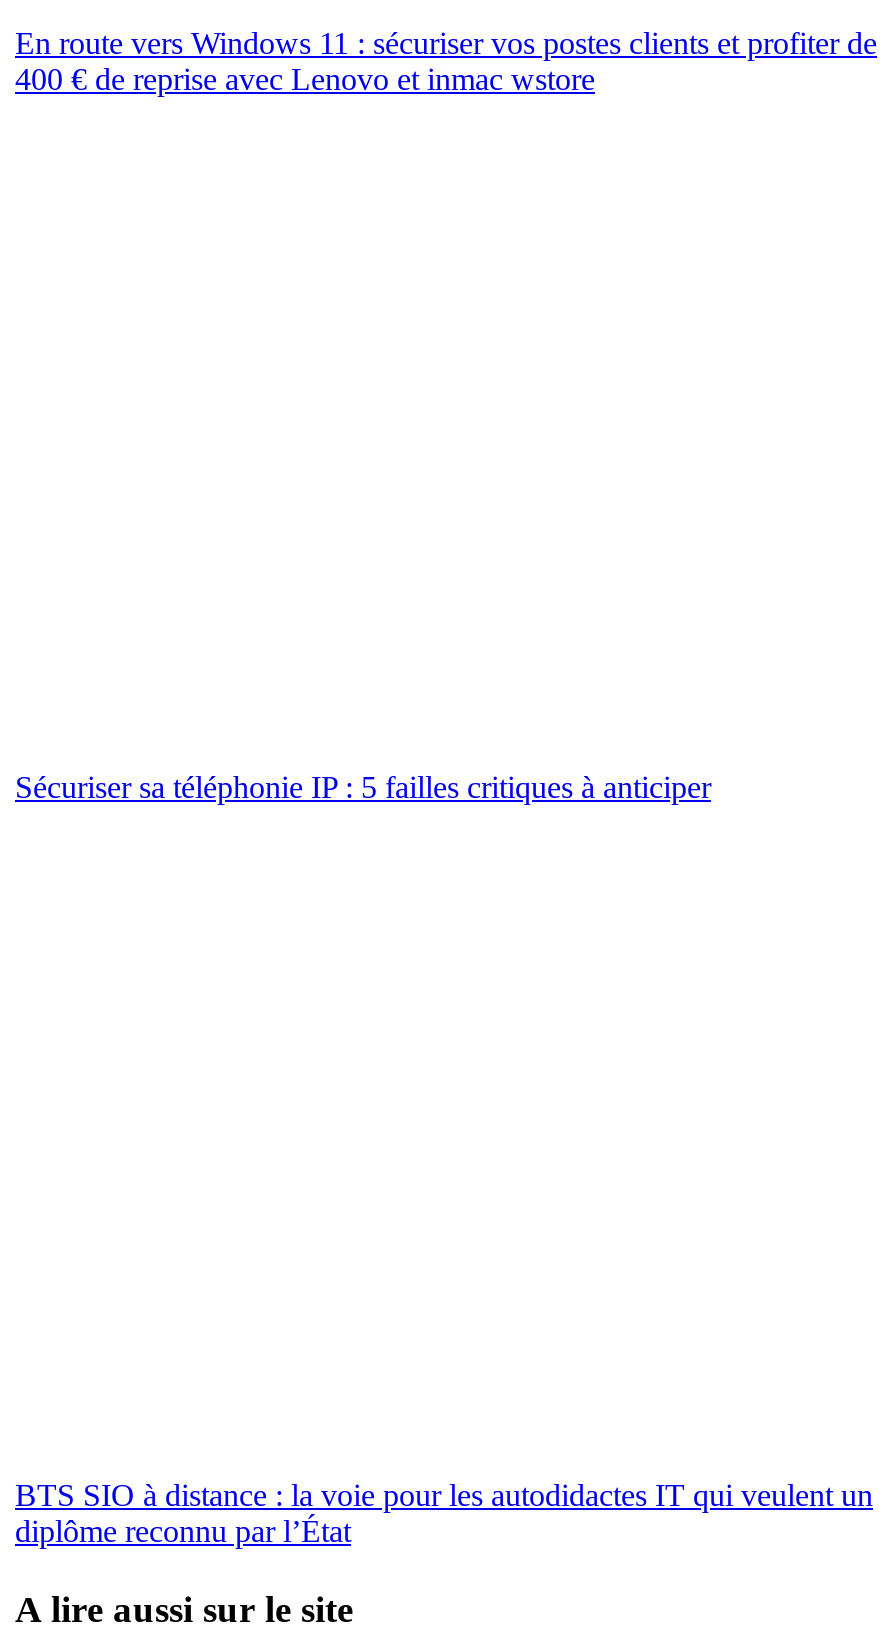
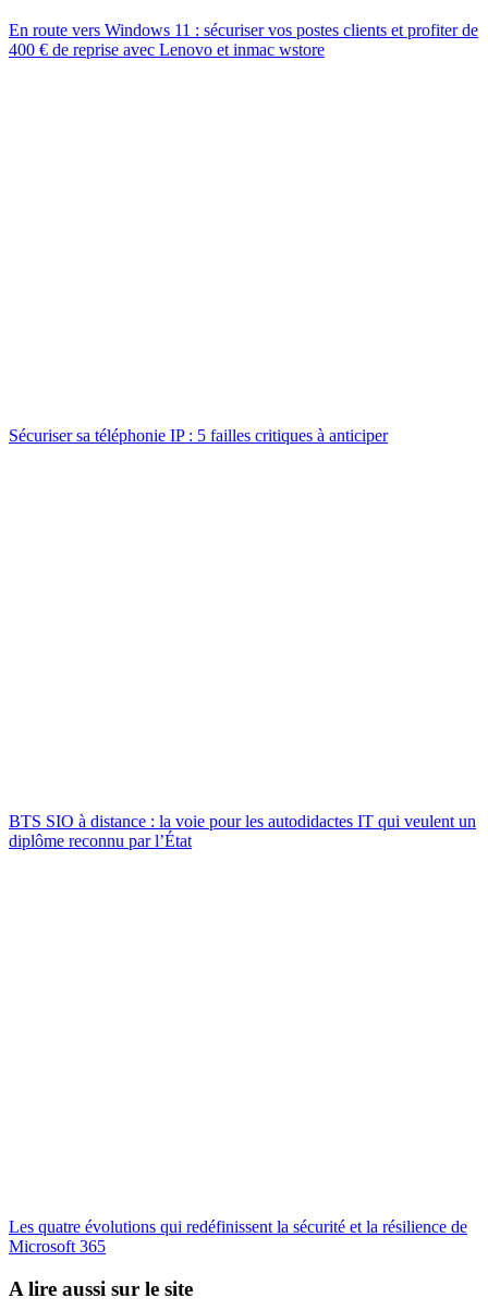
none -> [9,1217,467,1256] Les quatre évolutions qui redéfinissent la sécurité et la résilience de | Microsoft 365

